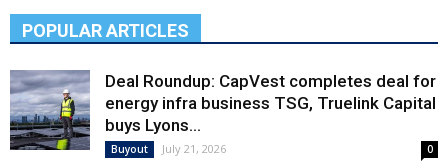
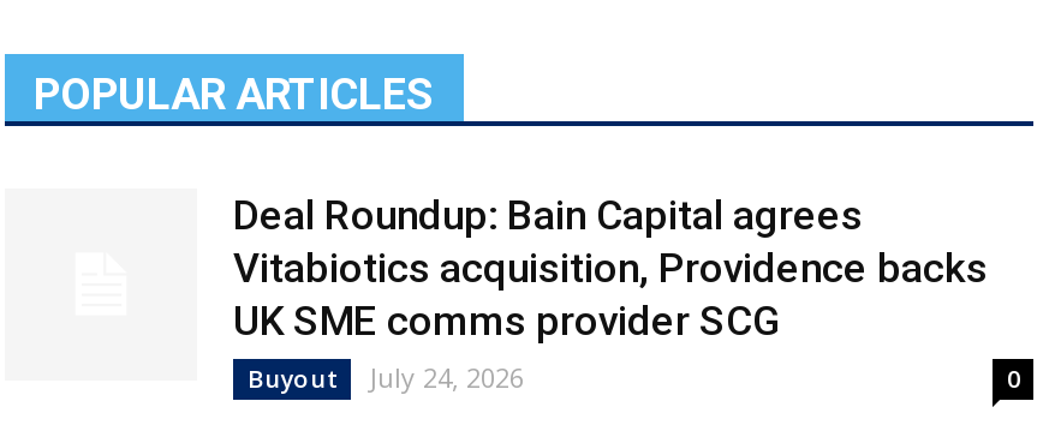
[9,69,91,151] [image] -> none
[105,71,436,135] Deal Roundup: CapVest completes deal for | energy infra business TSG, Truelink Capital | buys Lyons... -> [233,192,988,345] Deal Roundup: Bain Capital agrees | Vitabiotics acquisition, Providence backs | UK SME comms provider SCG
[111,141,226,156] Buyout July 21, 2026 -> [248,360,524,396] Buyout July 24, 2026

